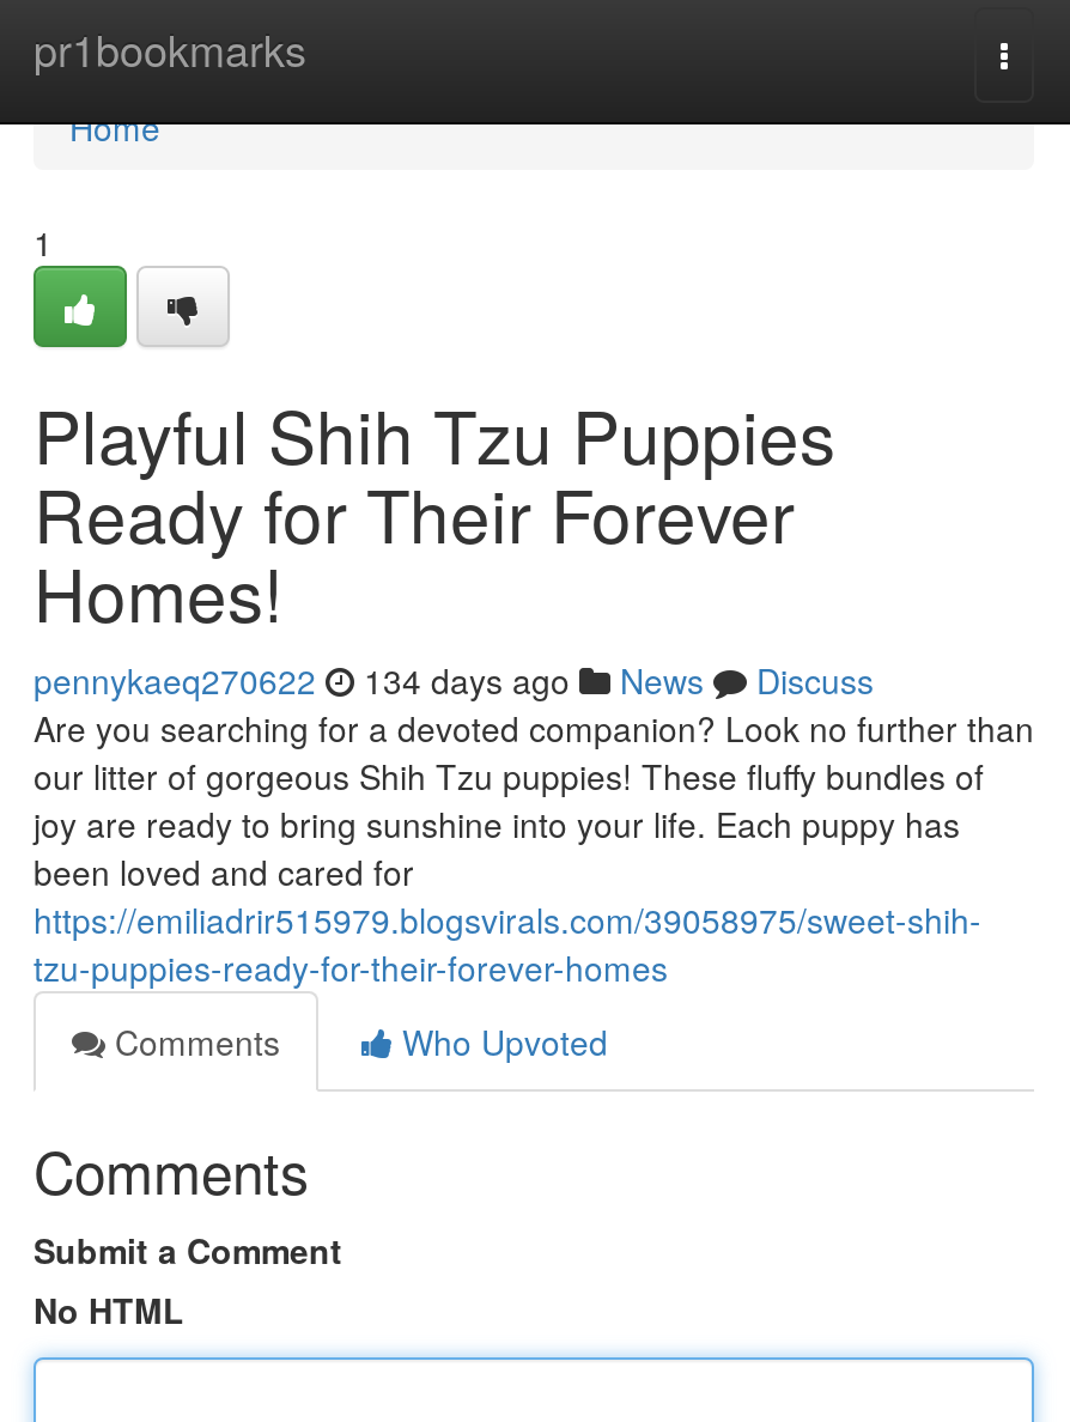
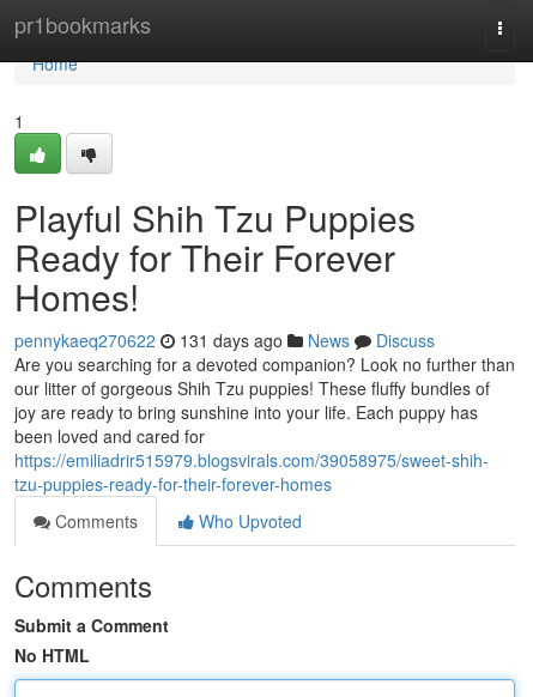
[34,656,874,704] pennykaeq270622 134 days ago News Discuss -> [14,328,435,352] pennykaeq270622 131 days ago News Discuss

